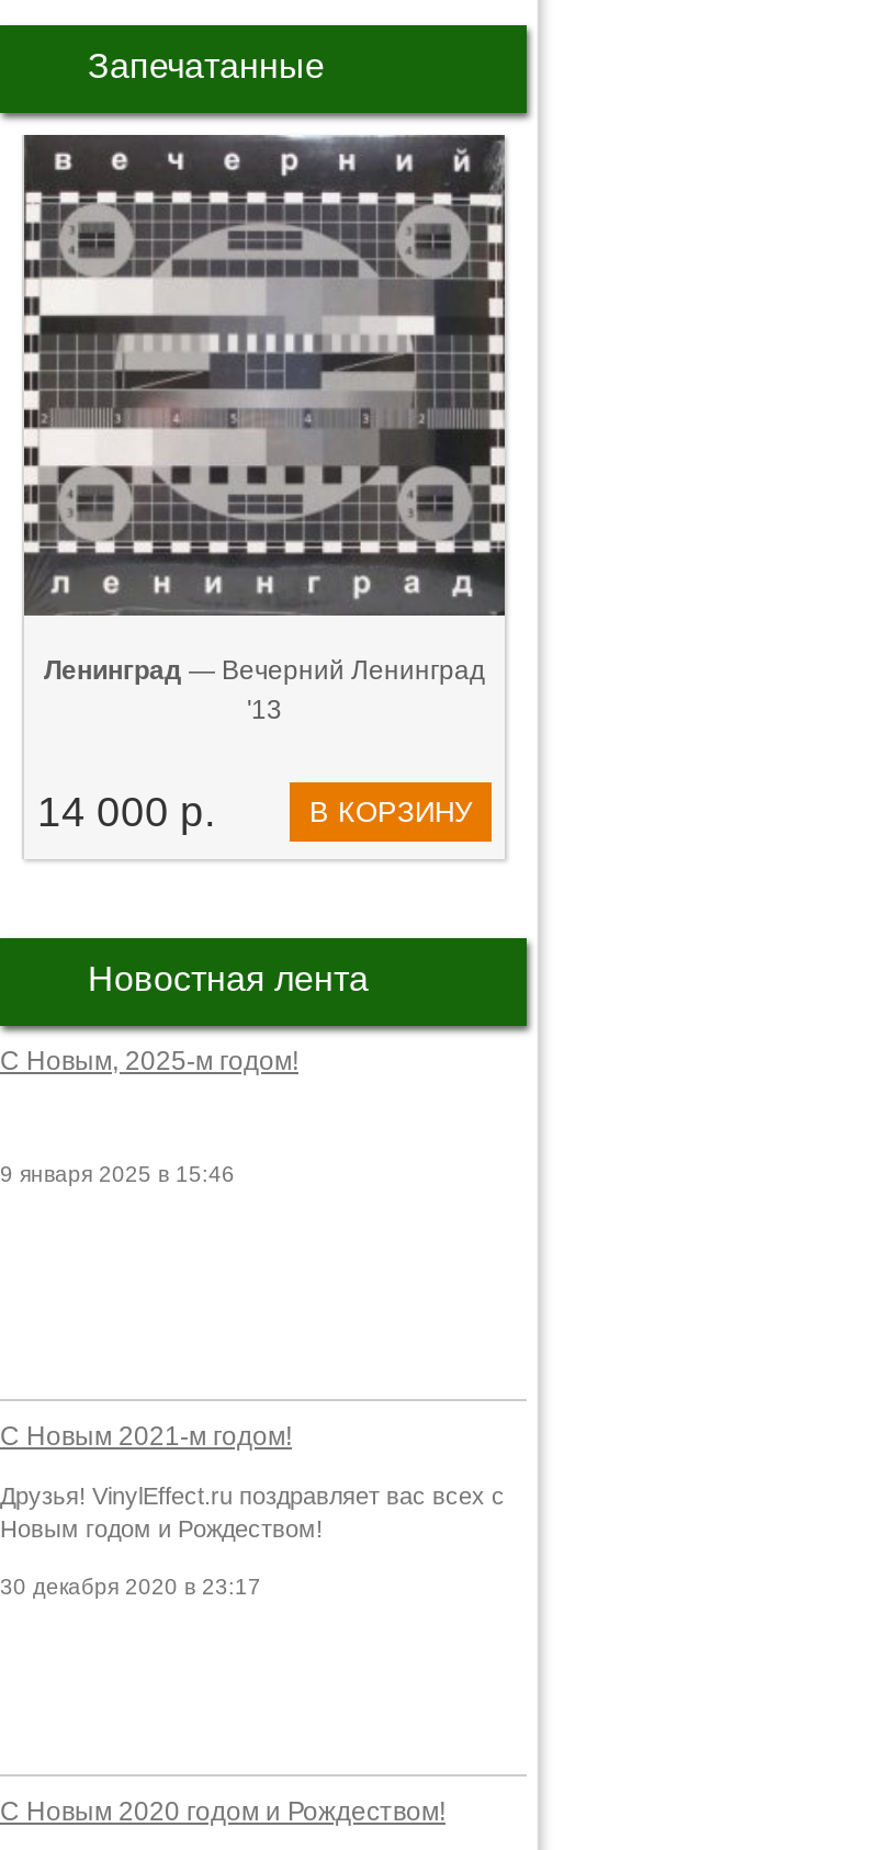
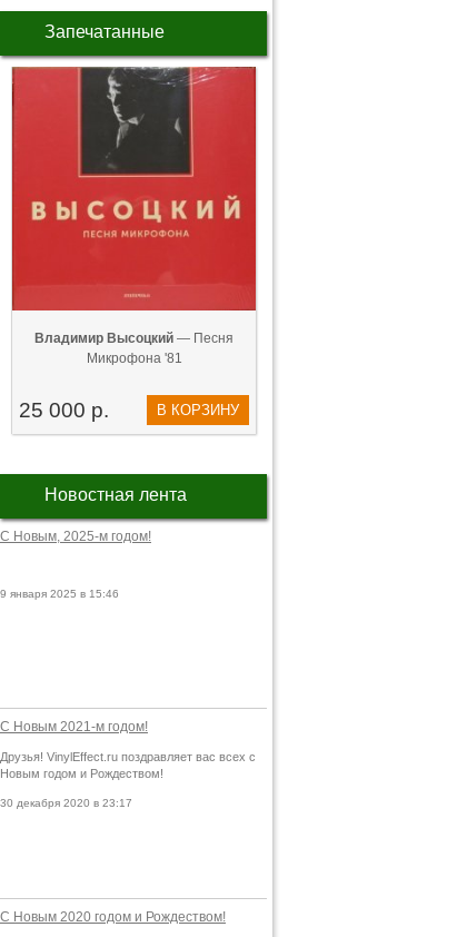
[22,133,507,725] [image] | Ленинград — Вечерний Ленинград | '13 -> [11,66,257,366] [image] | Владимир Высоцкий — Песня | Микрофона '81
[37,789,215,835] 14 000 р. -> [19,398,109,422] 25 000 р.

